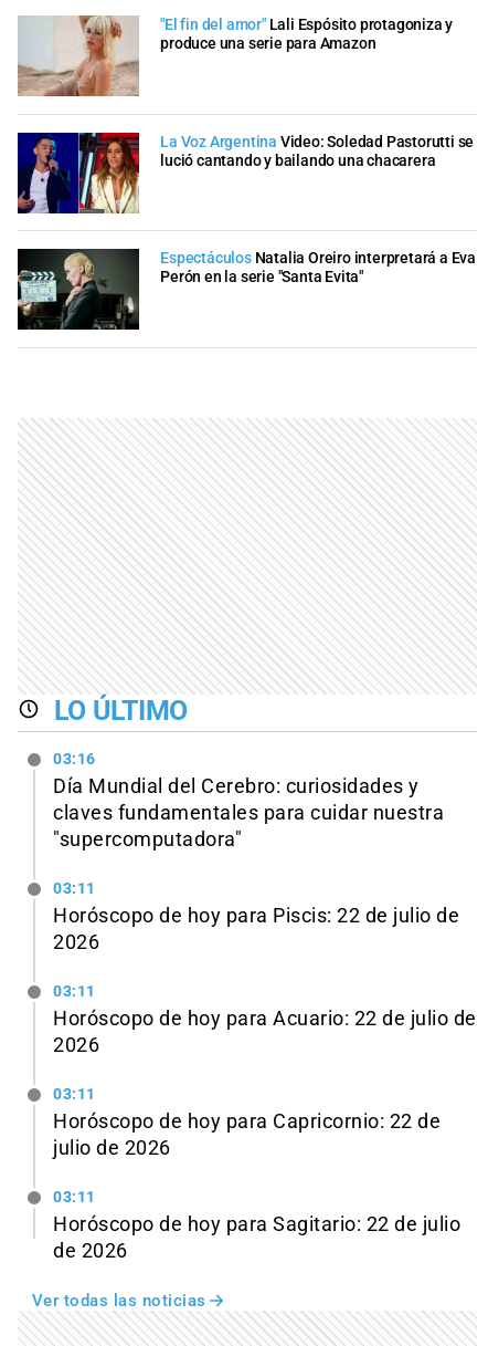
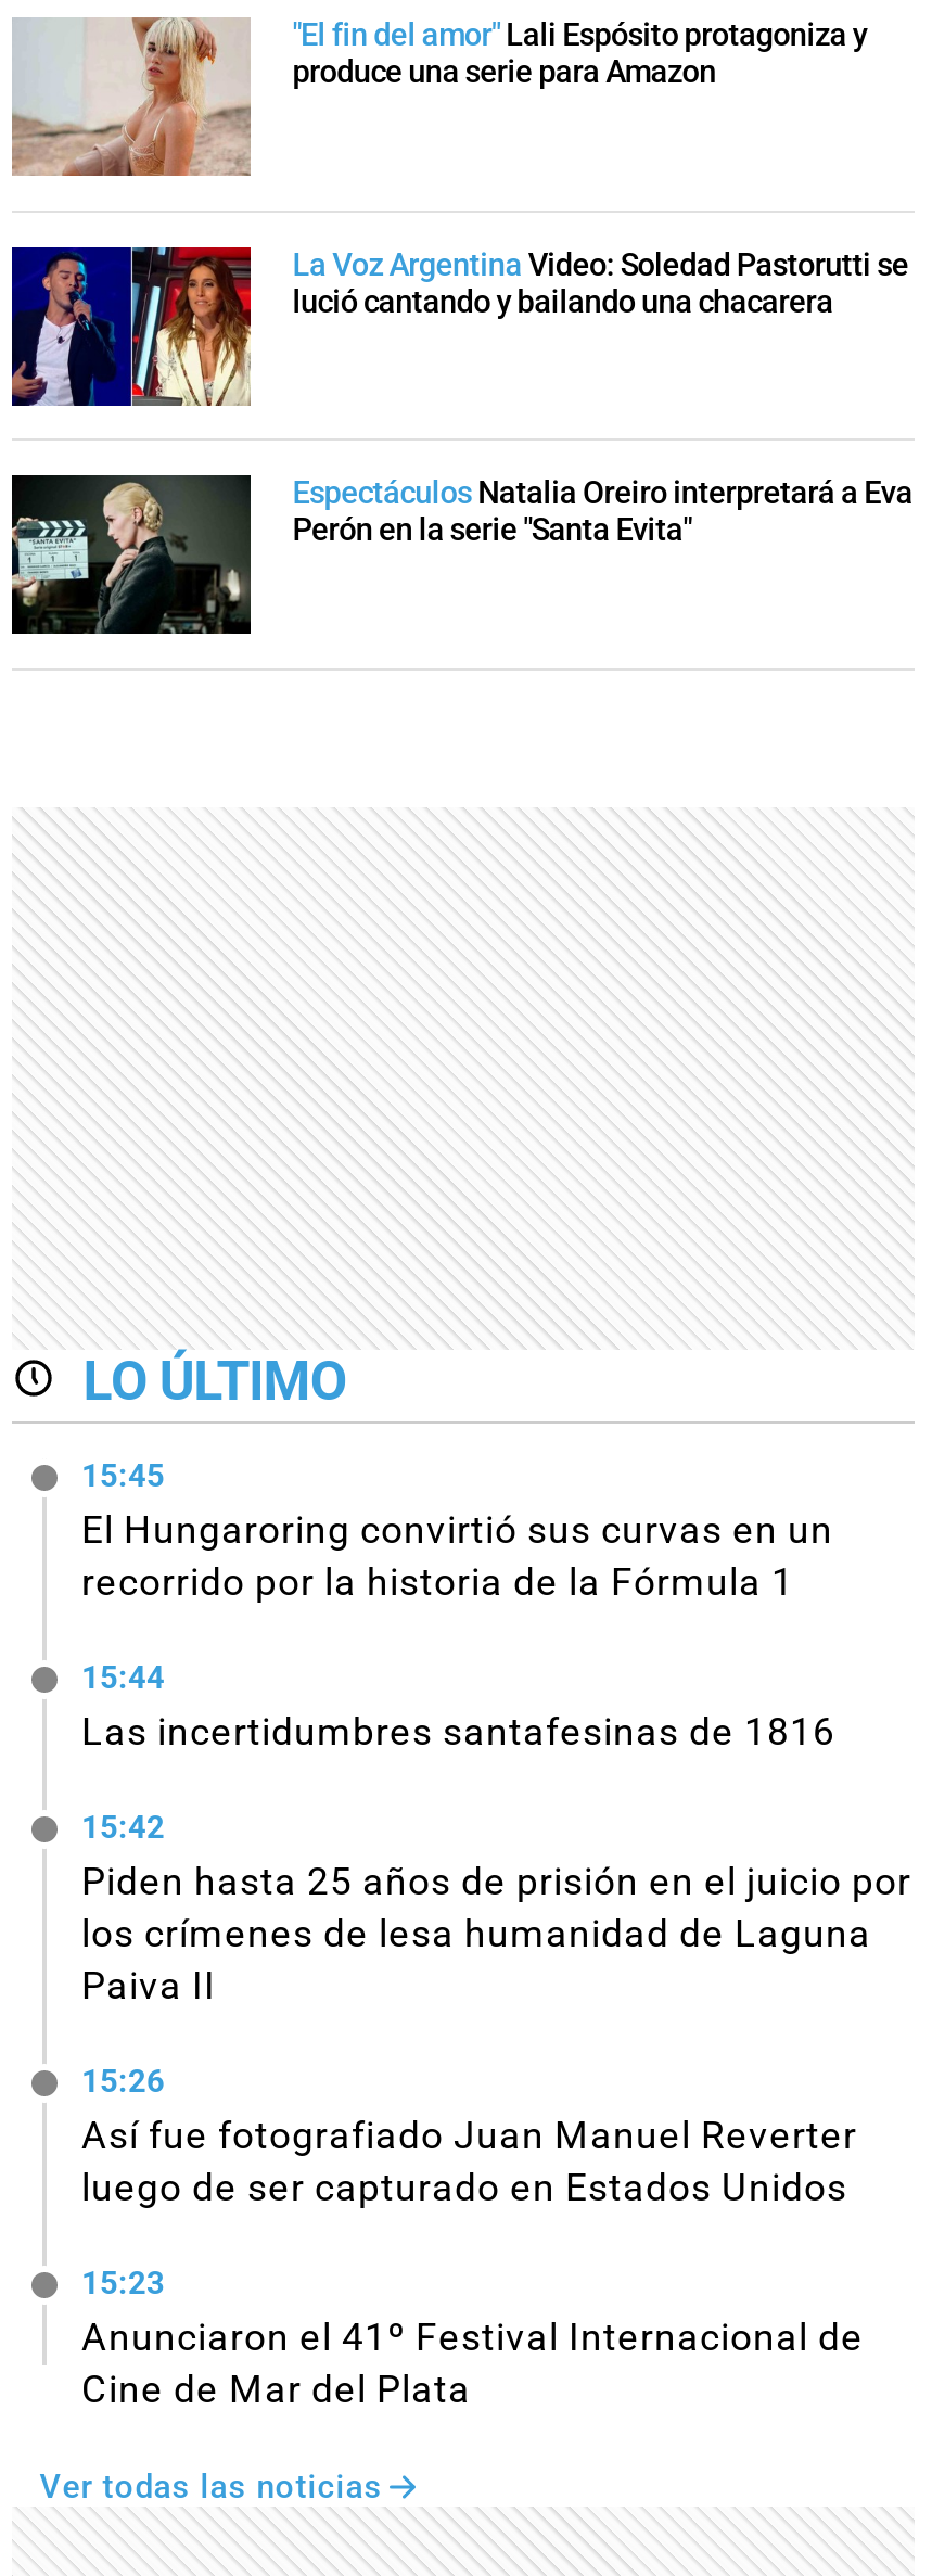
[53,750,444,851] 03:16 | Día Mundial del Cerebro: curiosidades y | claves fundamentales para cuidar nuestra | "supercomputadora" -> [81,1459,833,1604] 15:45 | El Hungaroring convirtió sus curvas en un | recorrido por la historia de la Fórmula 1
[53,879,459,953] 03:11 | Horóscopo de hoy para Piscis: 22 de julio de | 2026 -> [81,1660,835,1754] 15:44 | Las incertidumbres santafesinas de 1816
[53,982,476,1056] 03:11 | Horóscopo de hoy para Acuario: 22 de julio de | 2026 -> [81,1810,911,2007] 15:42 | Piden hasta 25 años de prisión en el juicio por | los crímenes de lesa humanidad de Laguna | Paiva II
[53,1085,441,1159] 03:11 | Horóscopo de hoy para Capricornio: 22 de | julio de 2026 -> [81,2063,857,2209] 15:26 | Así fue fotografiado Juan Manuel Reverter | luego de ser capturado en Estados Unidos
[53,1187,460,1261] 03:11 | Horóscopo de hoy para Sagitario: 22 de julio | de 2026 -> [81,2265,864,2410] 15:23 | Anunciaron el 41º Festival Internacional de | Cine de Mar del Plata

